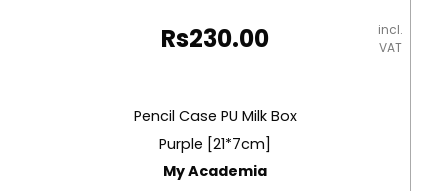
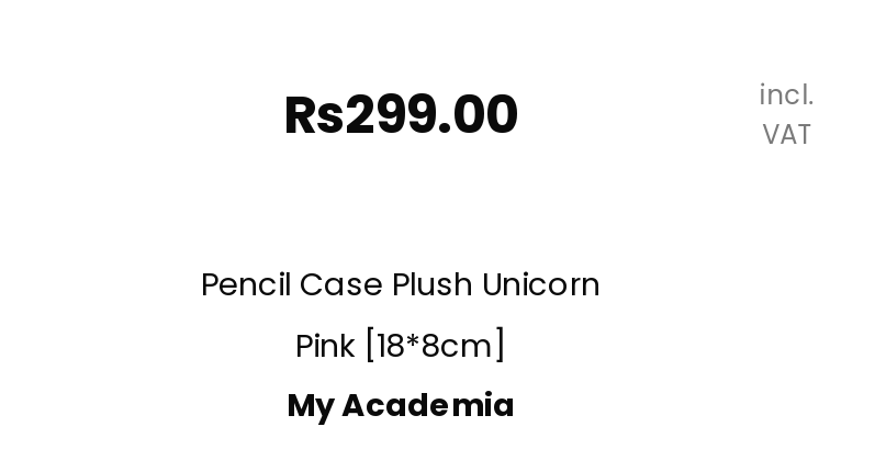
[161,22,269,55] Rs230.00 -> [283,78,518,150] Rs299.00
[133,106,296,154] Pencil Case PU Milk Box | Purple [21*7cm] -> [201,262,601,367] Pencil Case Plush Unicorn | Pink [18*8cm]

